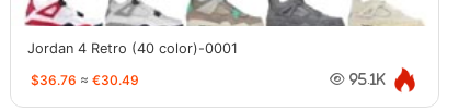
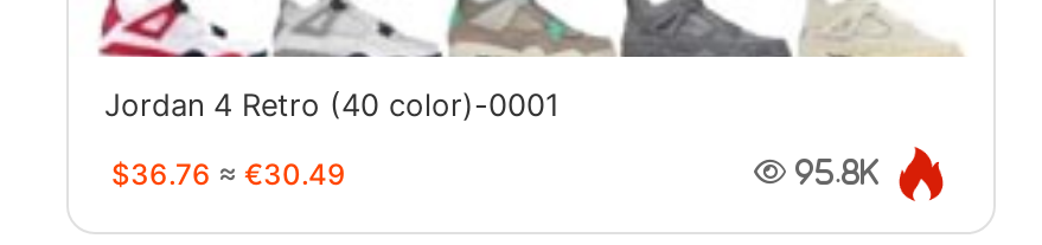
[345,72,386,86] 95.1K -> [787,157,880,187] 95.8K

